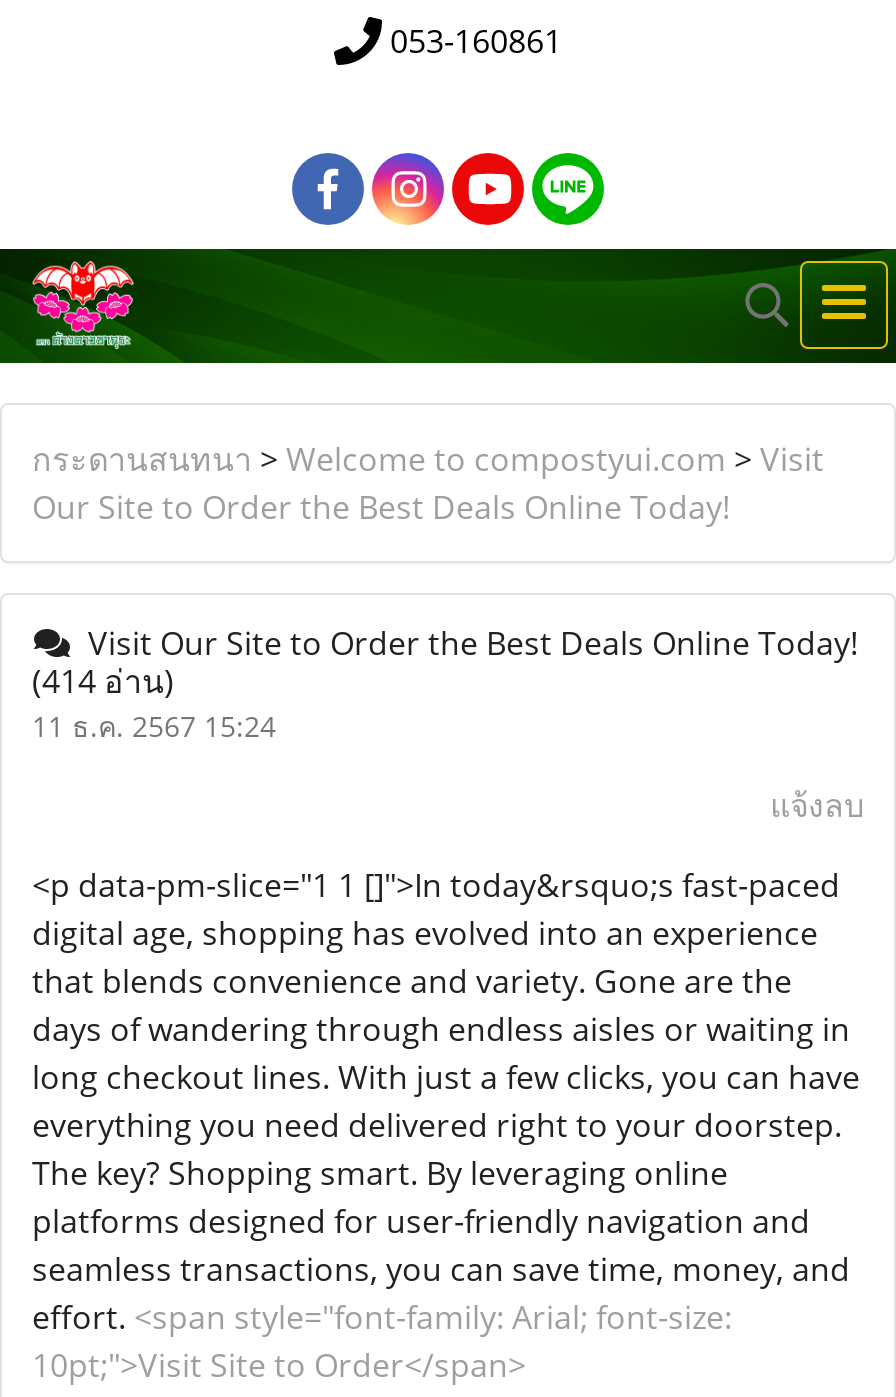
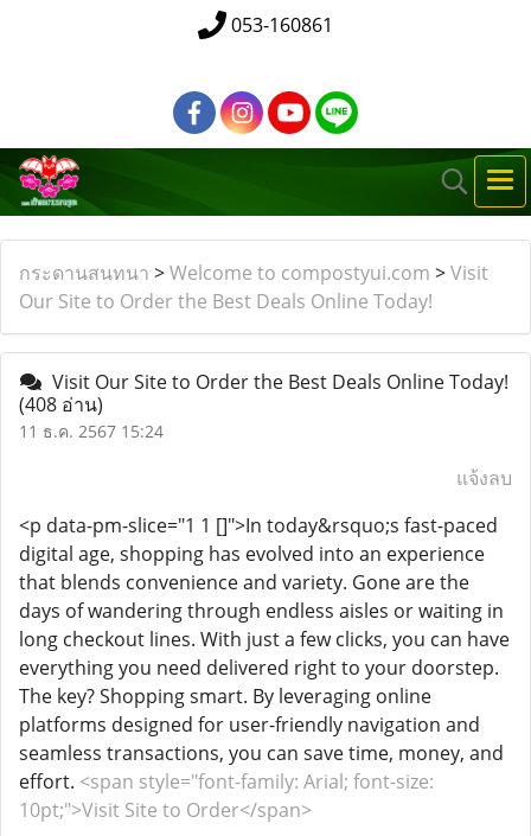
[32,659,174,703] (414 อ่าน) -> [19,391,103,417] (408 อ่าน)

